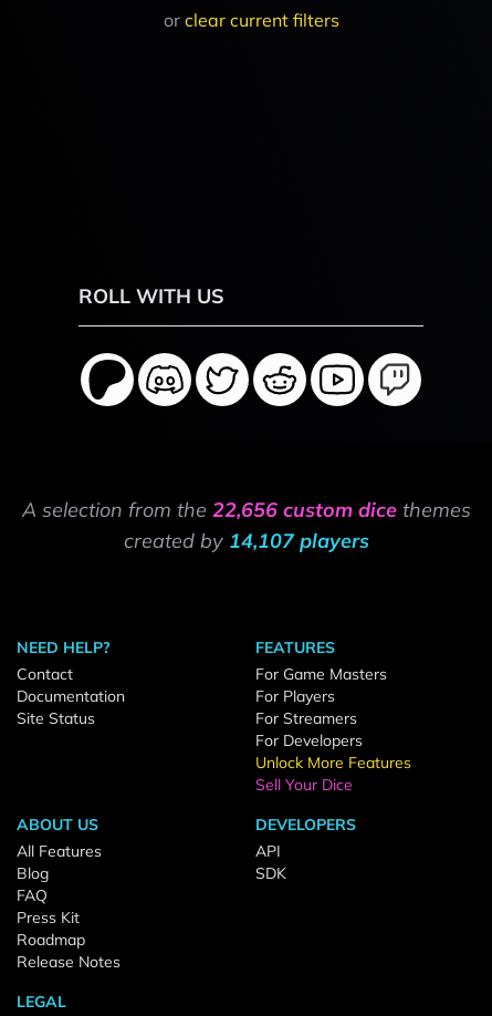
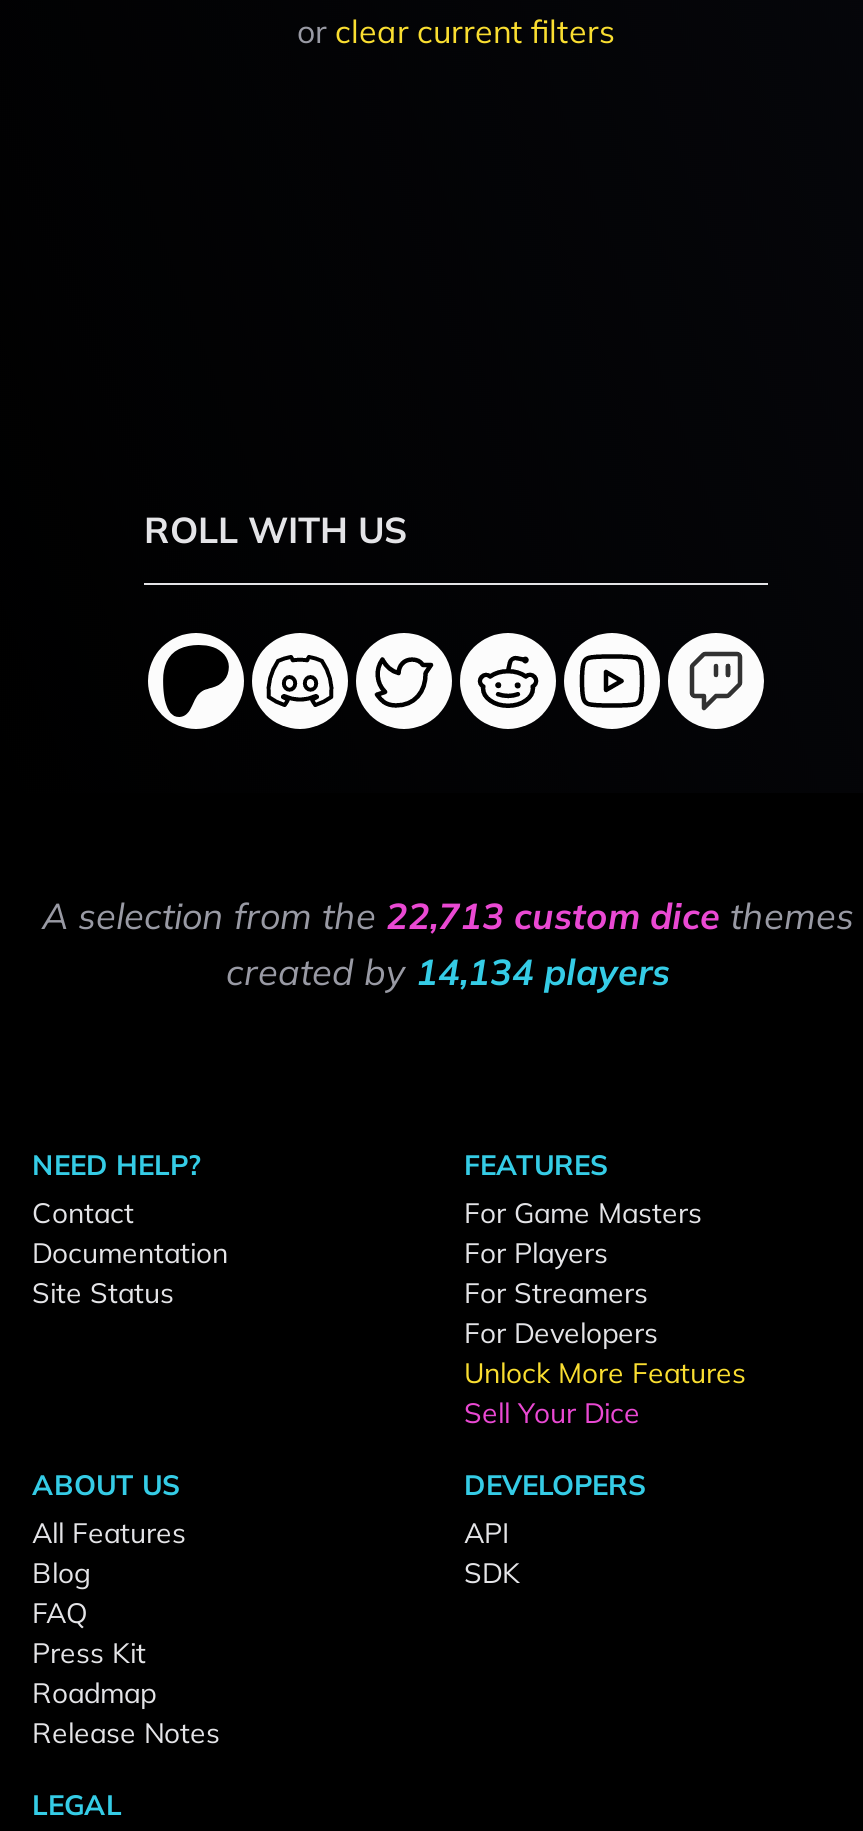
[22,497,471,522] A selection from the 22,656 custom dice themes -> [42,893,854,939] A selection from the 22,713 custom dice themes
[124,528,369,553] created by 14,107 players -> [226,949,670,995] created by 14,134 players

